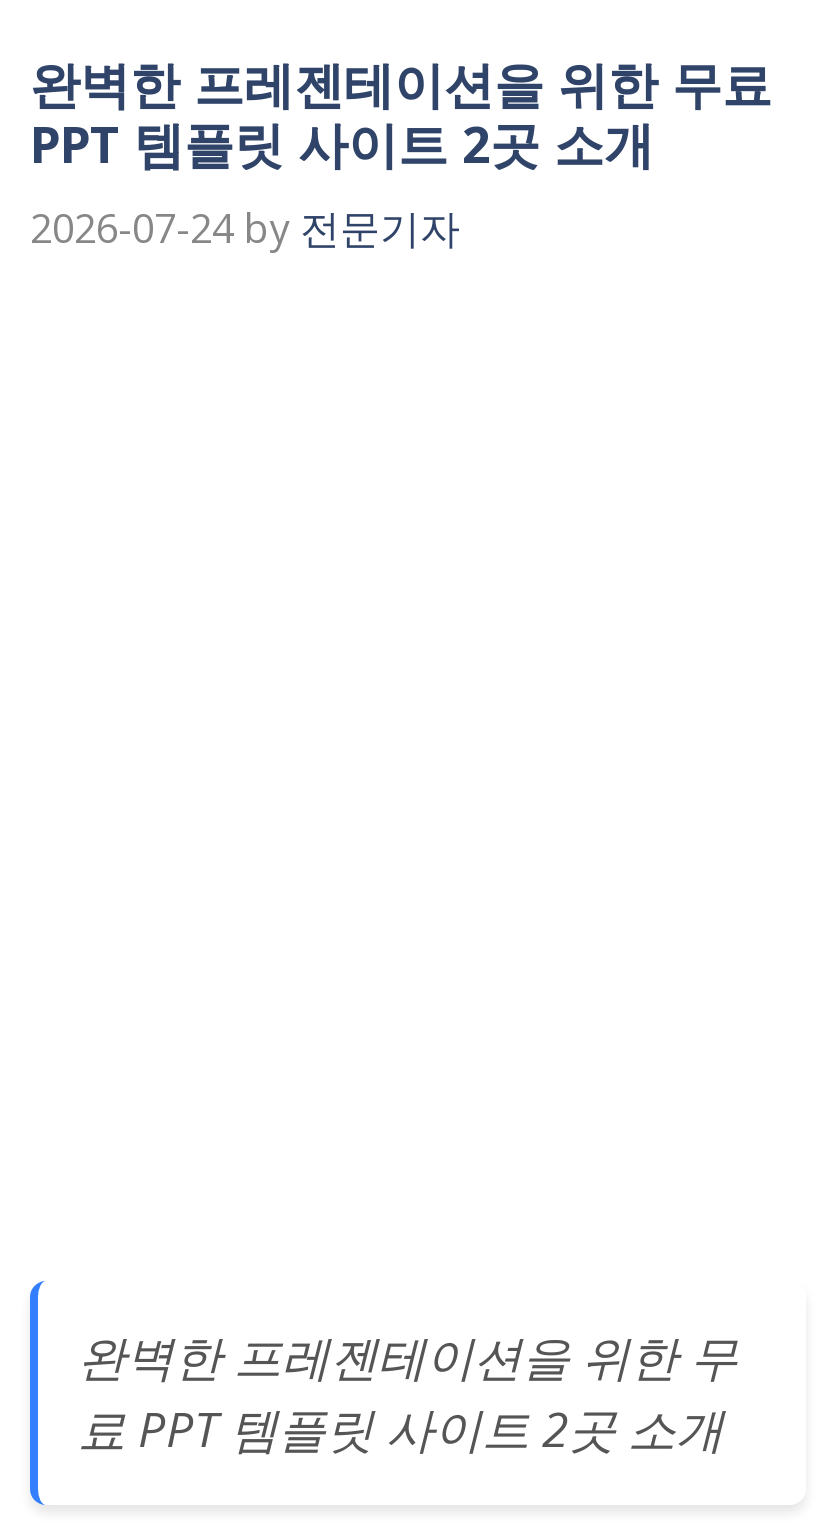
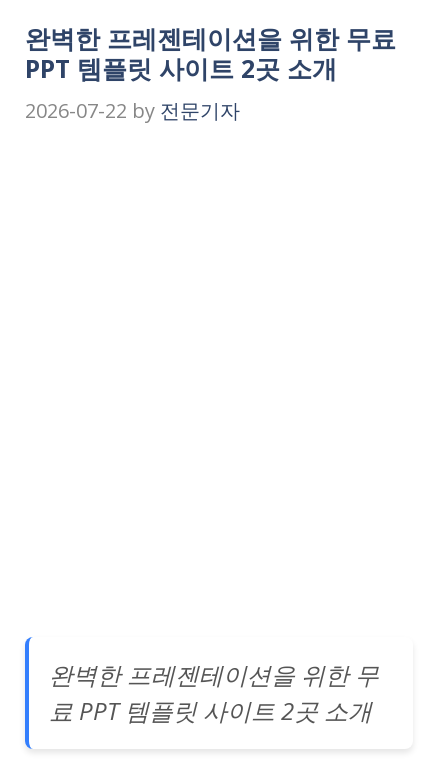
[30,201,460,255] 2026-07-24 by 전문기자 -> [25,97,240,124] 2026-07-22 by 전문기자

